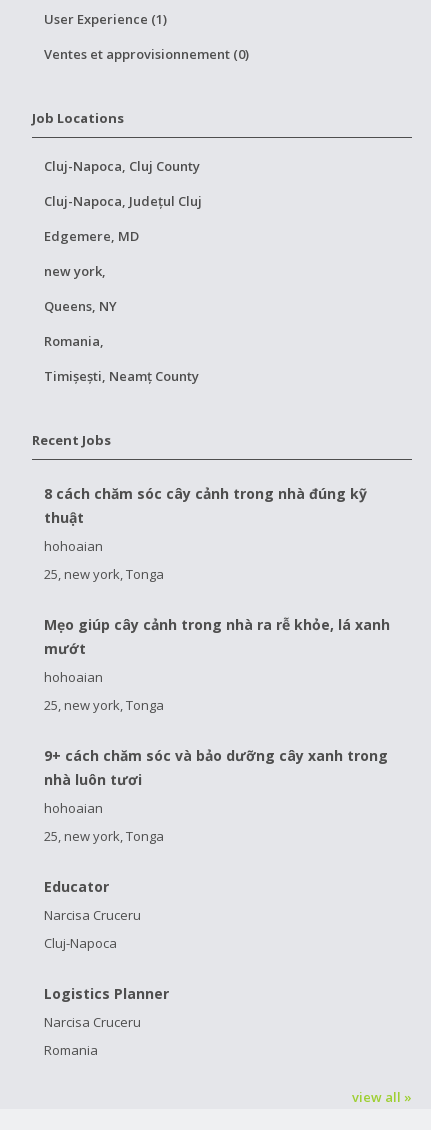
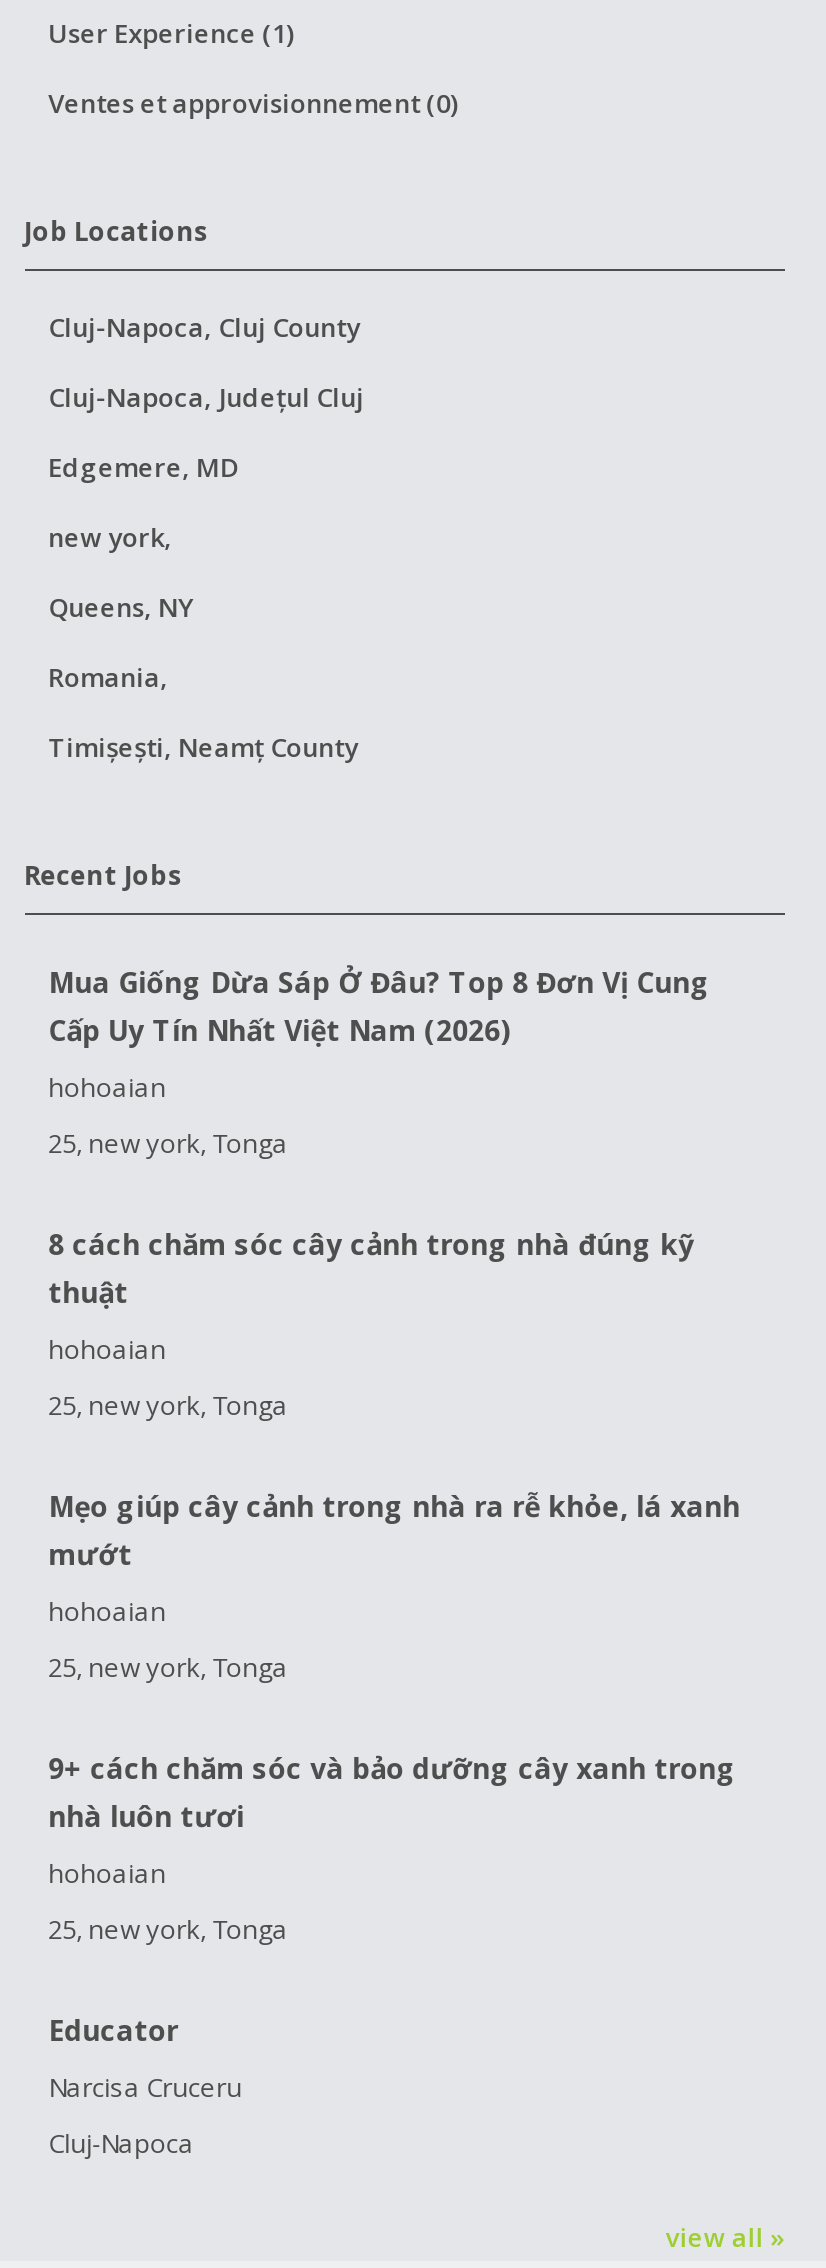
none -> [48,963,710,1161] Mua Giống Dừa Sáp Ở Đâu? Top 8 Đơn Vị Cung | Cấp Uy Tín Nhất Việt Nam (2026) | hohoaian | 25, new york, Tonga
moved [44,484,390,952] -> [48,1225,740,2161]: 8 cách chăm sóc cây cảnh trong nhà đúng kỹ | thuật | hohoaian | ... | Narcisa Cruceru | Cluj-Napoca
[44,984,169,1059] Logistics Planner | Narcisa Cruceru | Romania -> none

